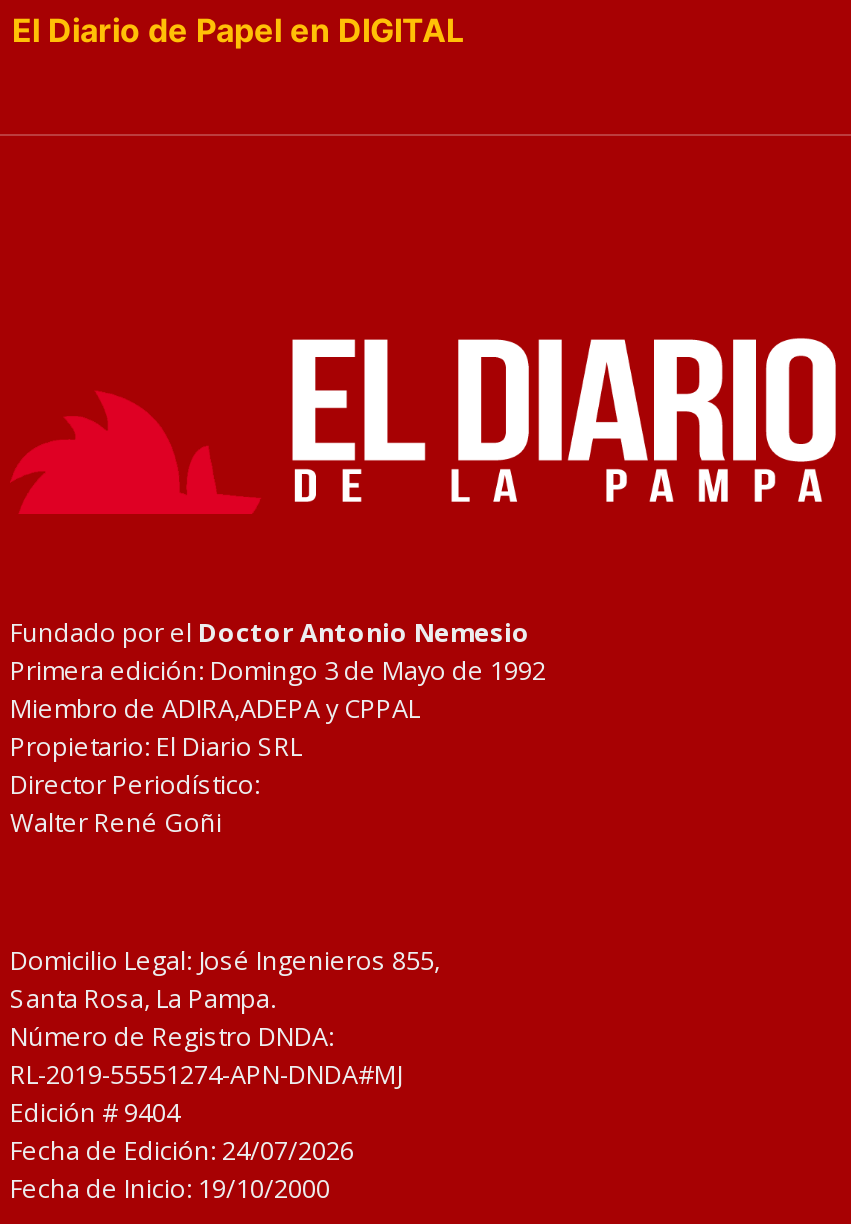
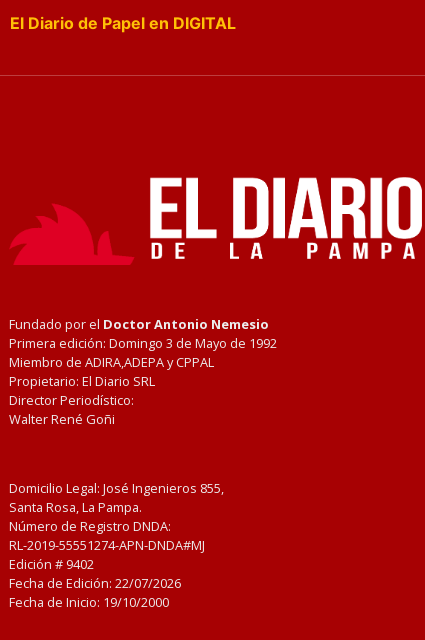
[10,1094,180,1130] Edición #9404 -> [9,555,94,573] Edición #9402
[10,1132,354,1168] Fecha de Edición: 24/07/2026 -> [9,574,181,592] Fecha de Edición: 22/07/2026

